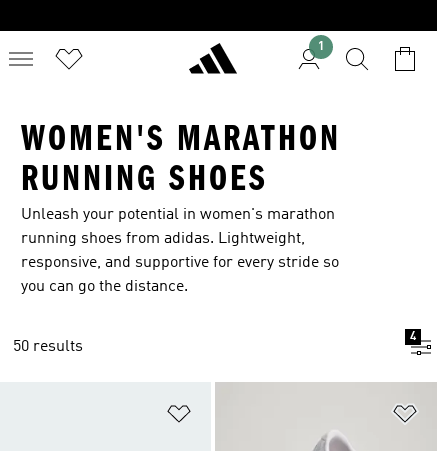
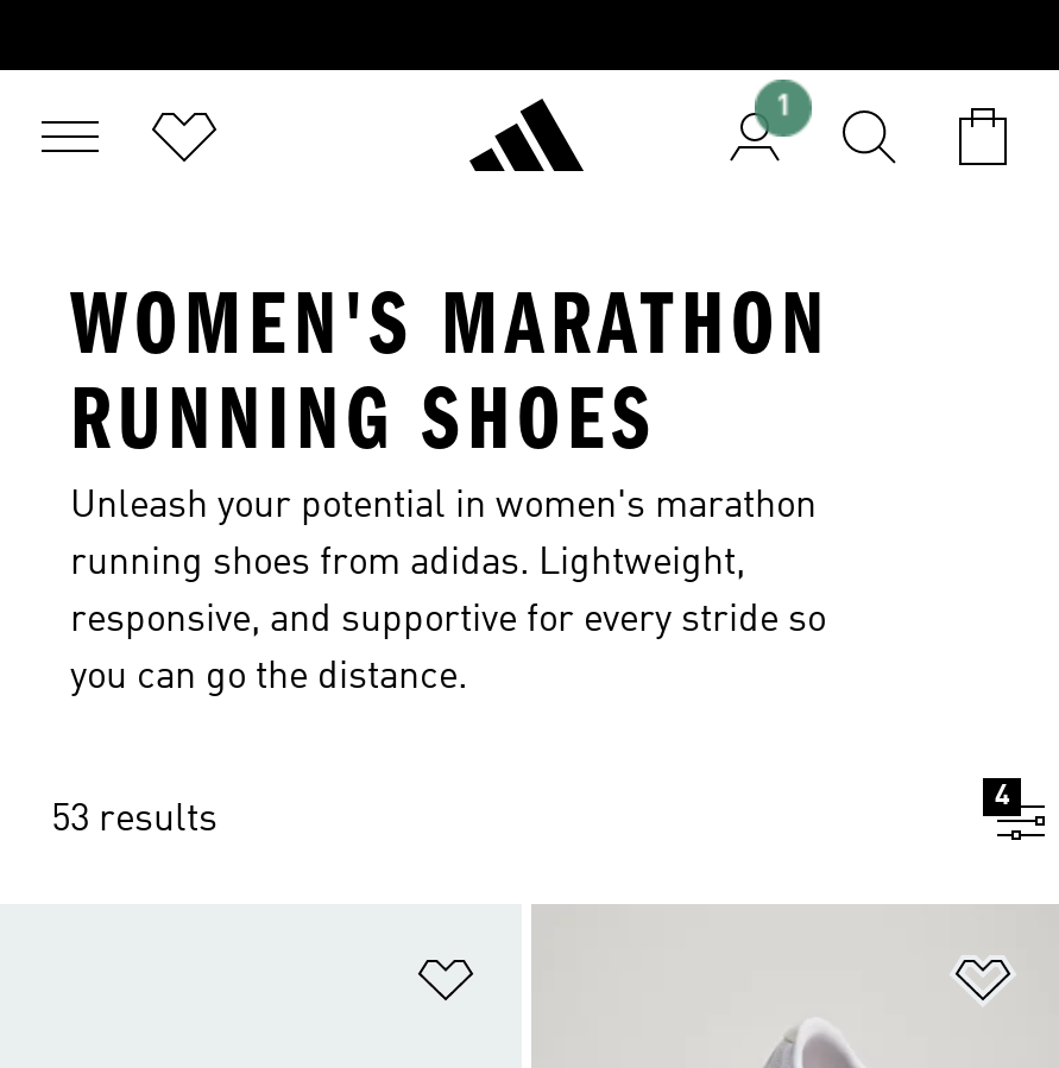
[13,339,83,355] 50 results -> [51,802,218,840] 53 results

